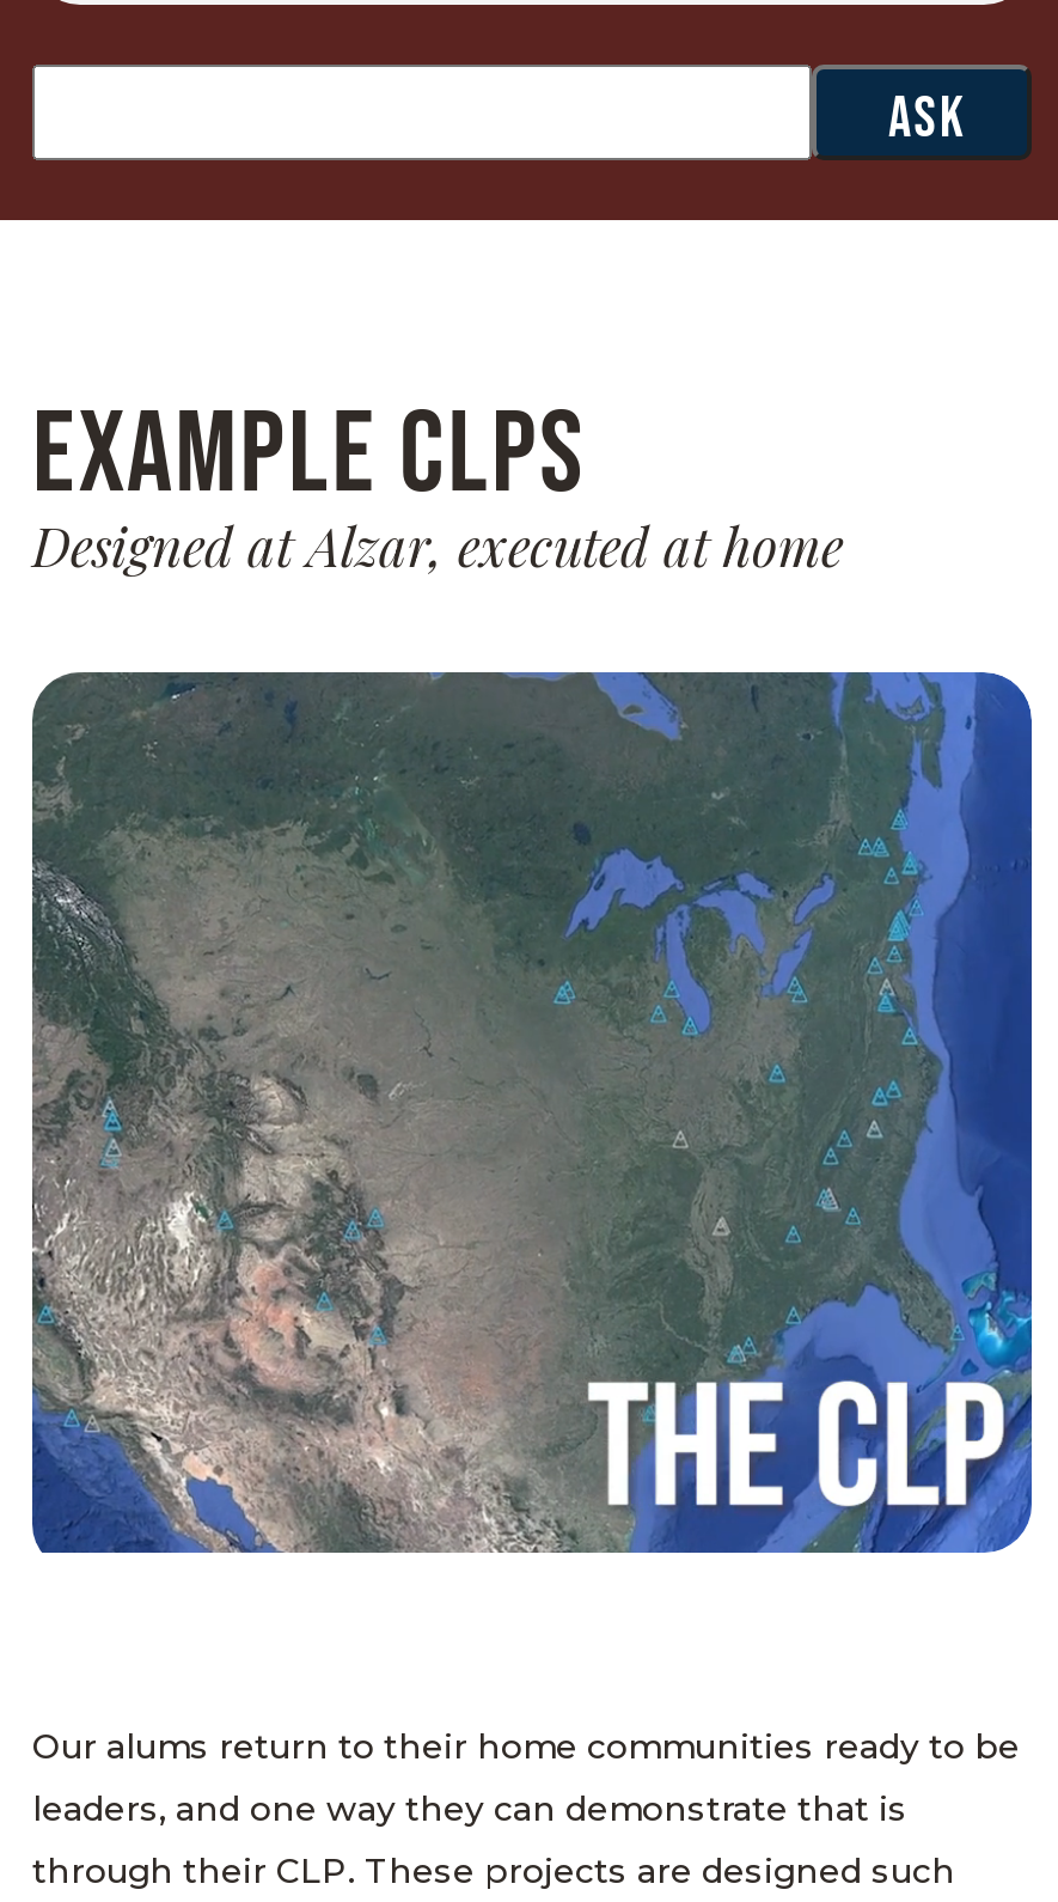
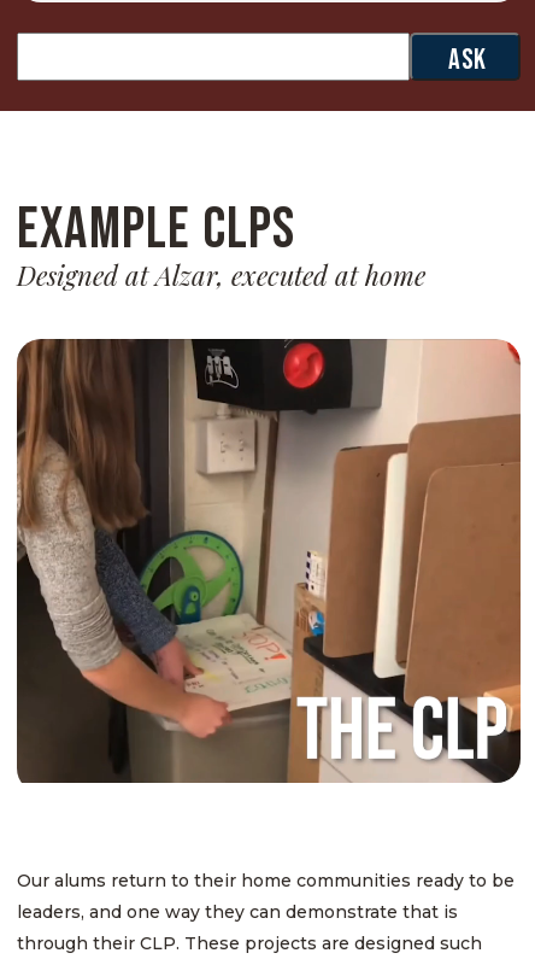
[30,670,1034,1555] [image] -> [16,338,522,784] [image]

